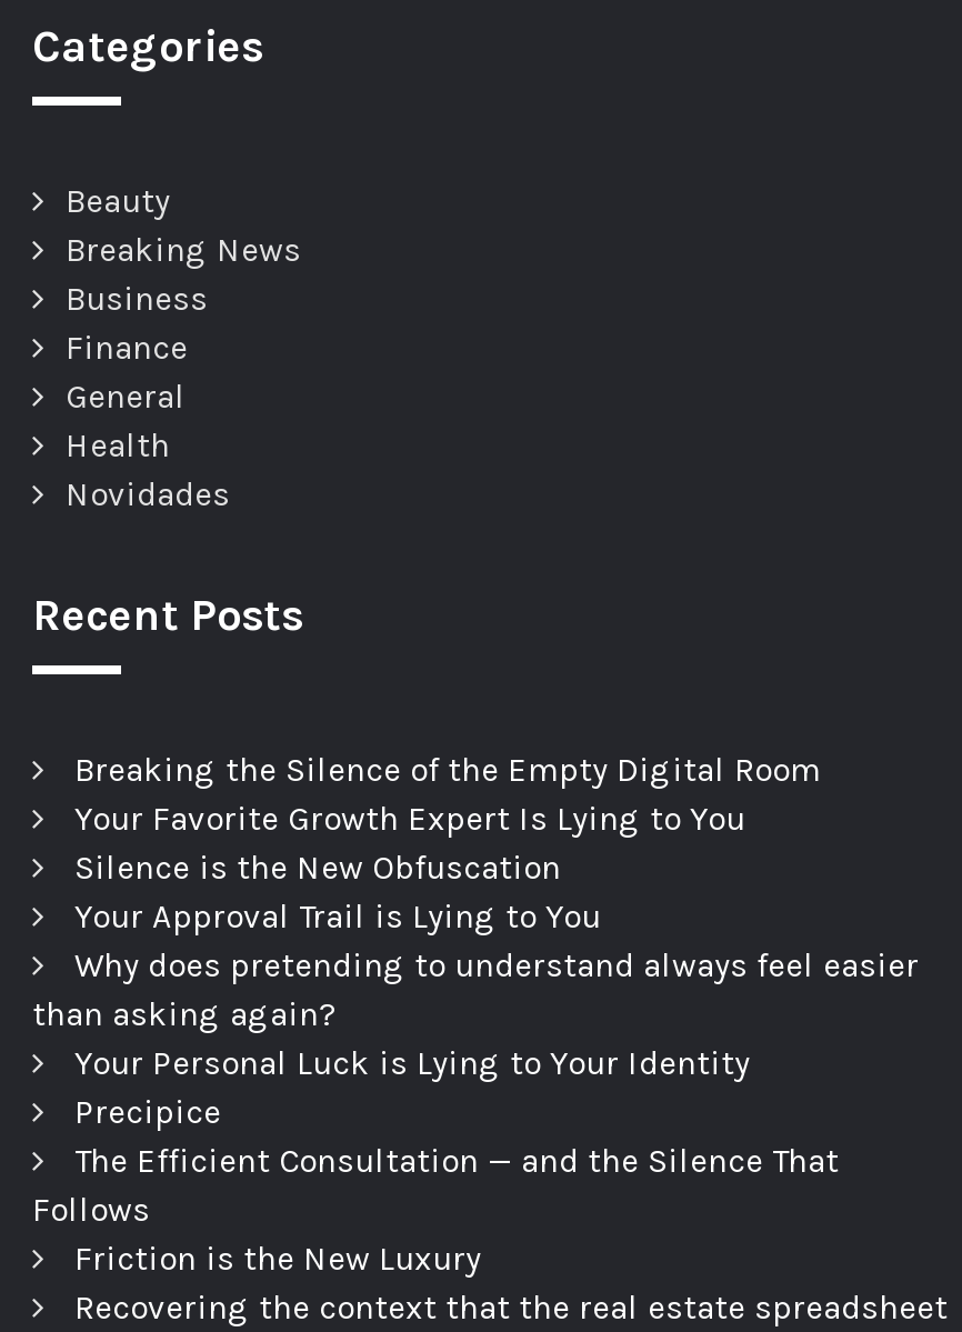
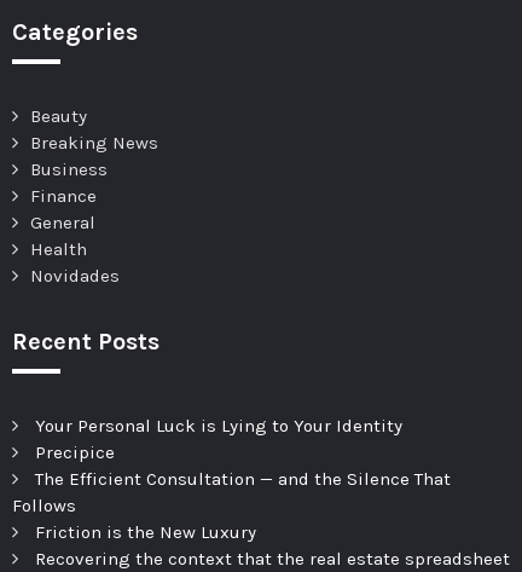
[32,749,919,1033] Breaking the Silence of the Empty Digital Room | Your Favorite Growth Expert Is Lying to You | Silence is the New Obfuscation | Your Approval Trail is Lying to You | Why does pretending to understand always feel easier | than asking again? -> none

